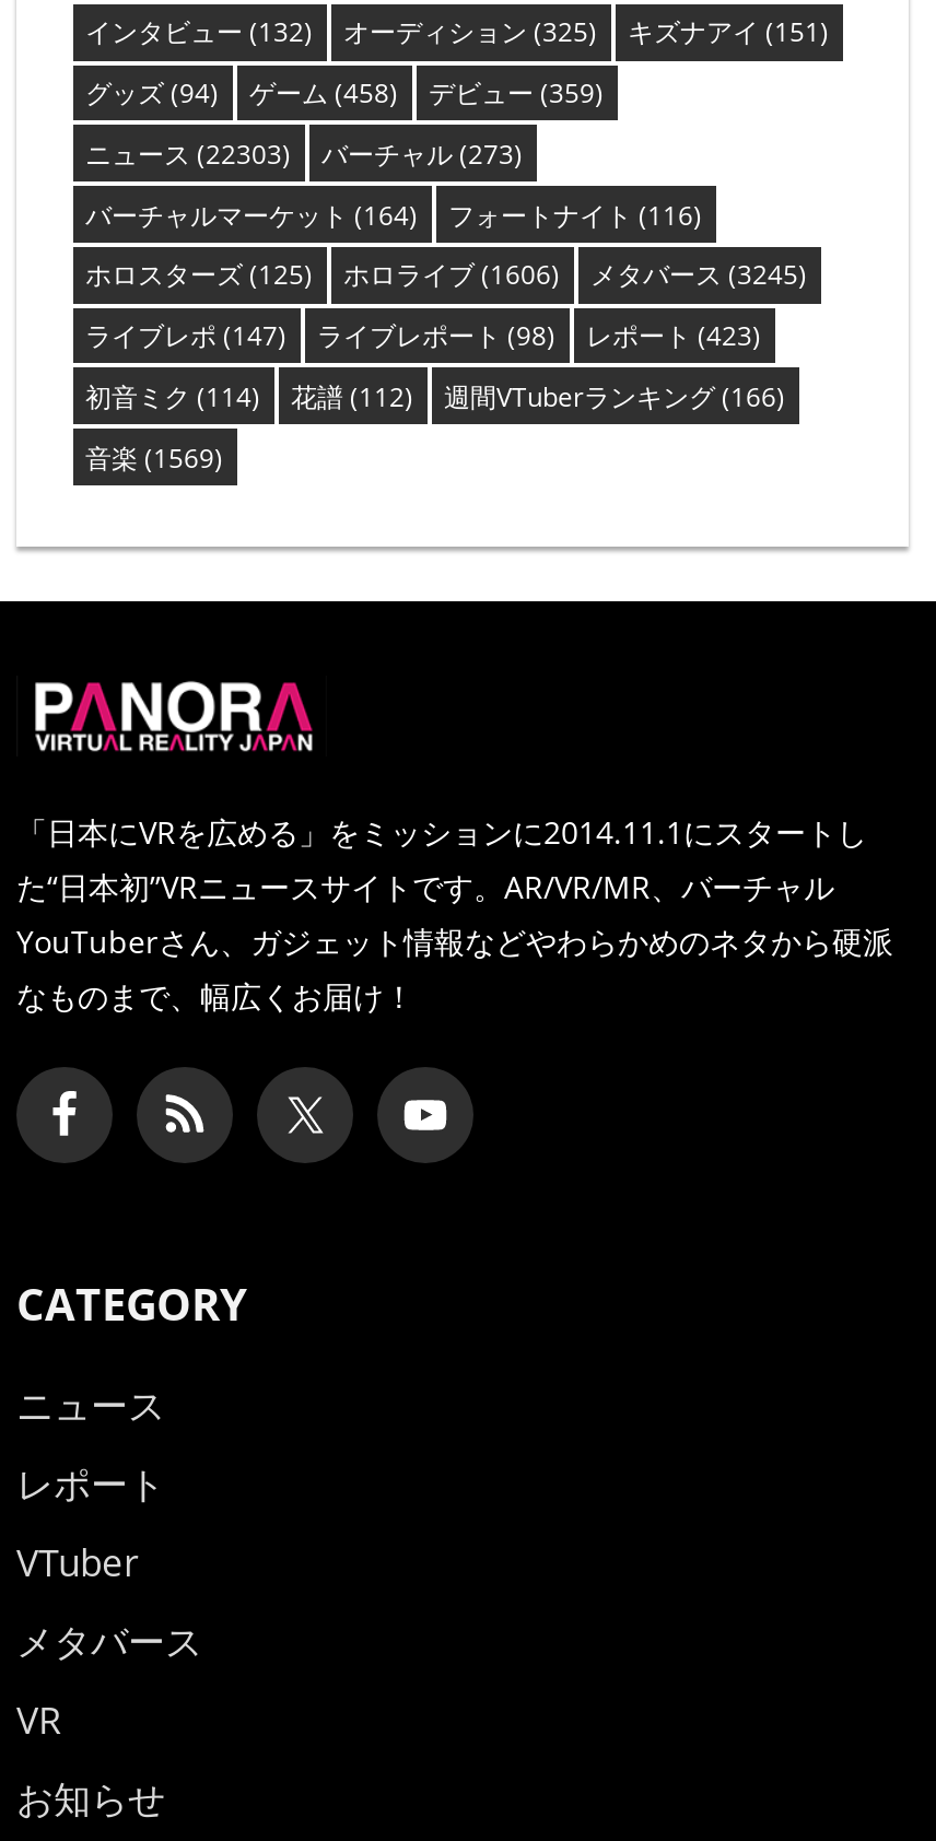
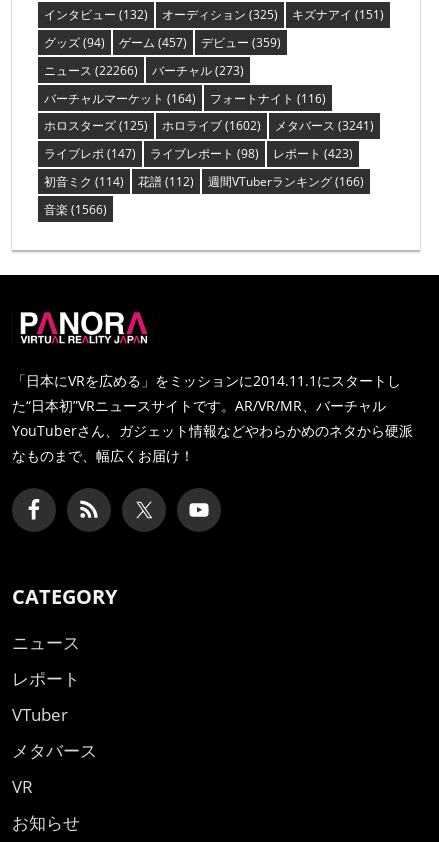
[85,74,604,112] グッズ(94) ゲーム(458) デビュー(359) -> [43,34,280,51] グッズ(94) ゲーム(457) デビュー(359)
[85,135,523,172] ニュース(22303) バーチャル(273) -> [43,62,243,79] ニュース(22266) バーチャル(273)
[343,256,560,294] ホロライブ(1606) -> [161,117,260,134] ホロライブ(1602)
[590,256,807,294] メタバース(3245) -> [274,117,373,134] メタバース(3241)
[85,439,223,476] 音楽(1569) -> [43,201,106,218] 音楽(1566)

